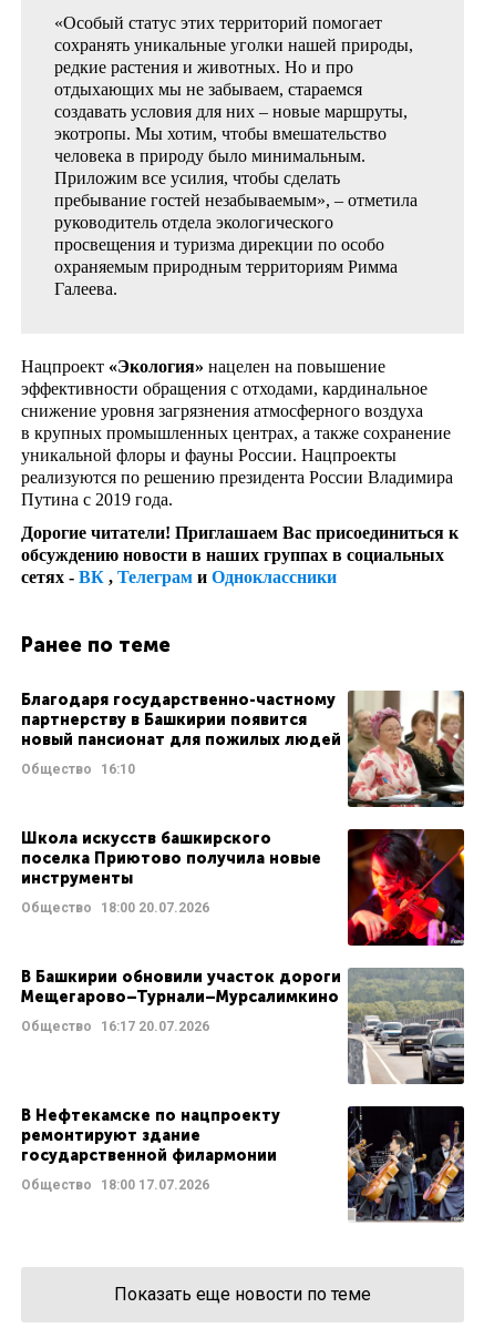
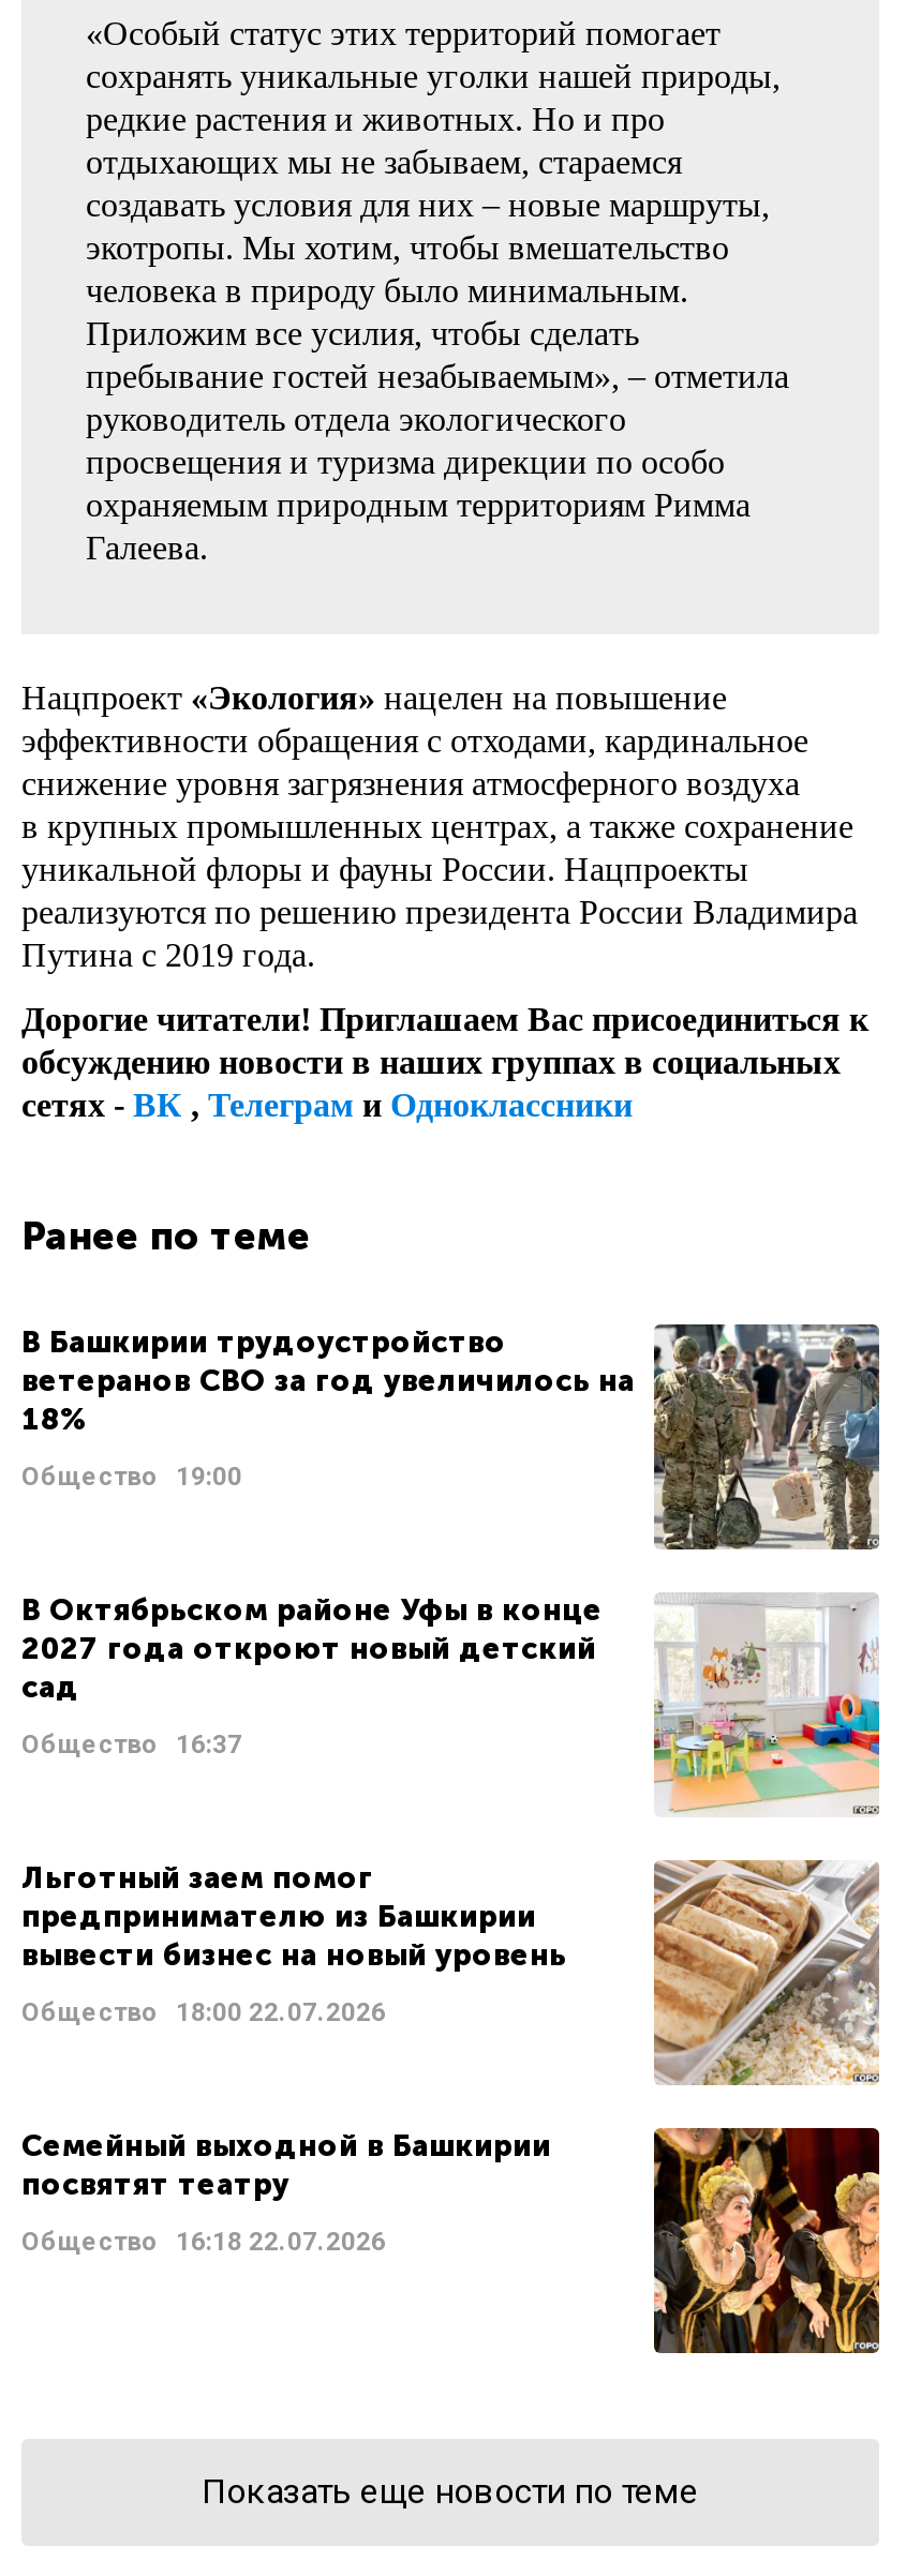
[21,689,465,808] [image] | Благодаря государственно-частному | партнерству в Башкирии появится | новый пансионат для пожилых людей -> [21,1322,881,1552] [image] | В Башкирии трудоустройство | ветеранов СВО за год увеличилось на | 18%
[21,762,135,777] Общество 16:10 -> [21,1462,242,1492] Общество 19:00
[21,828,465,947] [image] | Школа искусств башкирского | поселка Приютово получила новые | инструменты -> [21,1592,881,1817] [image] | В Октябрьском районе Уфы в конце | 2027 года откроют новый детский | сад
[21,900,209,916] Общество 18:00 20.07.2026 -> [21,1730,242,1760] Общество 16:37
[21,968,465,1085] [image] | В Башкирии обновили участок дороги | Мещегарово–Турнали–Мурсалимкино -> [21,1860,879,2085] [image] | Льготный заем помог | предпринимателю из Башкирии | вывести бизнес на новый уровень
[21,1019,209,1035] Общество 16:17 20.07.2026 -> [21,1998,386,2028] Общество 18:00 22.07.2026
[21,1107,280,1165] В Нефтекамске по нацпроекту | ремонтируют здание | государственной филармонии -> [21,2129,551,2204] Семейный выходной в Башкирии | посвятят театру
[347,1105,465,1223] [image] -> [652,2126,881,2355] [image]
[21,1178,209,1193] Общество 18:00 17.07.2026 -> [21,2227,386,2257] Общество 16:18 22.07.2026

